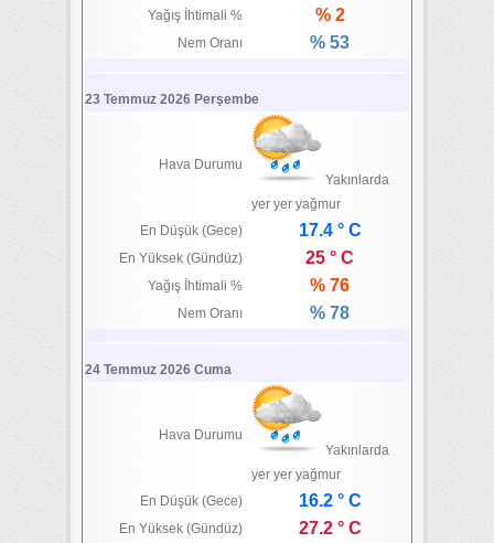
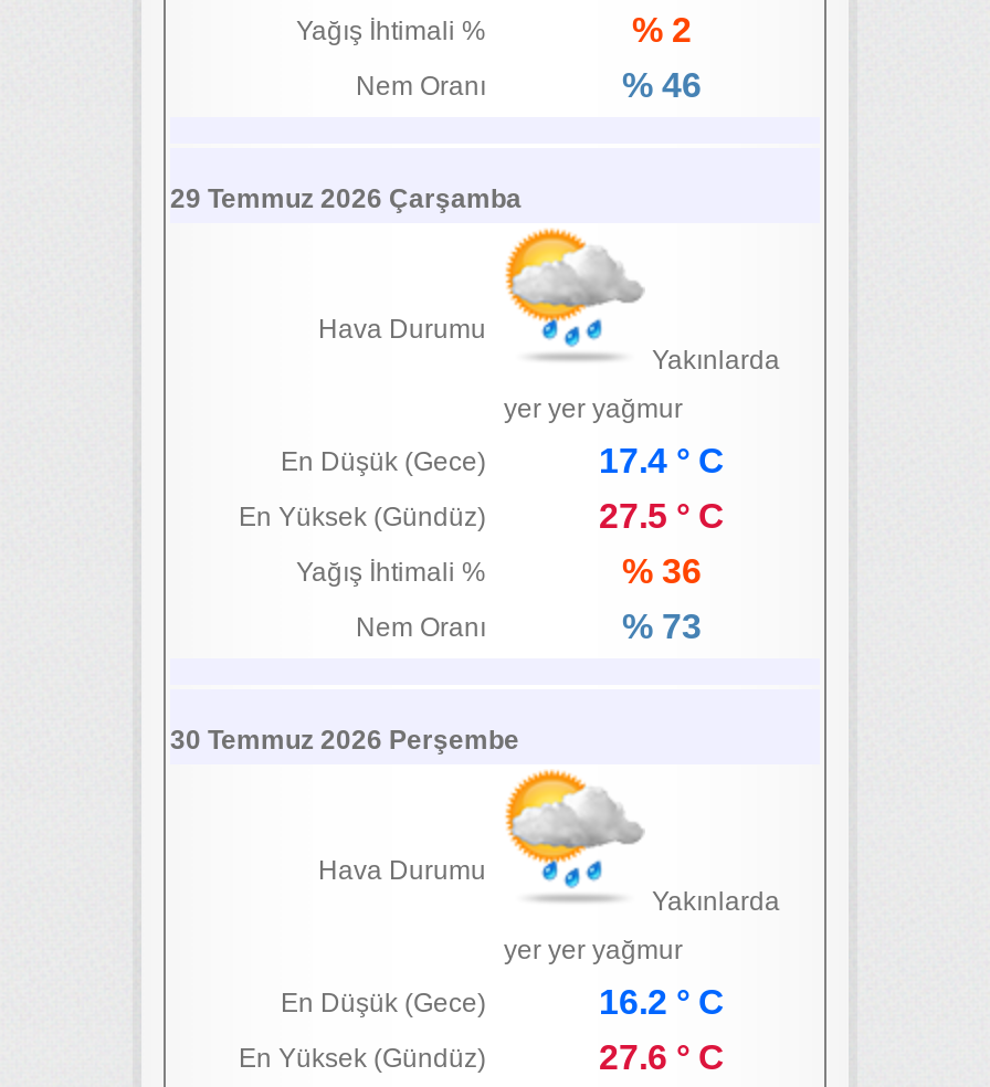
[310,33,350,52] % 53 -> [622,66,702,104] % 46
[85,92,259,107] 23 Temmuz 2026 Perşembe -> [170,183,522,214] 29 Temmuz 2026 Çarşamba
[306,248,355,267] 25 ° C -> [599,497,725,535] 27.5 ° C
[310,276,350,295] % 76 -> [622,552,702,590] % 36
[310,304,350,322] % 78 -> [622,608,702,645] % 73
[85,362,232,377] 24 Temmuz 2026 Cuma -> [170,725,519,756] 30 Temmuz 2026 Perşembe
[299,519,362,537] 27.2 ° C -> [599,1038,725,1076] 27.6 ° C

